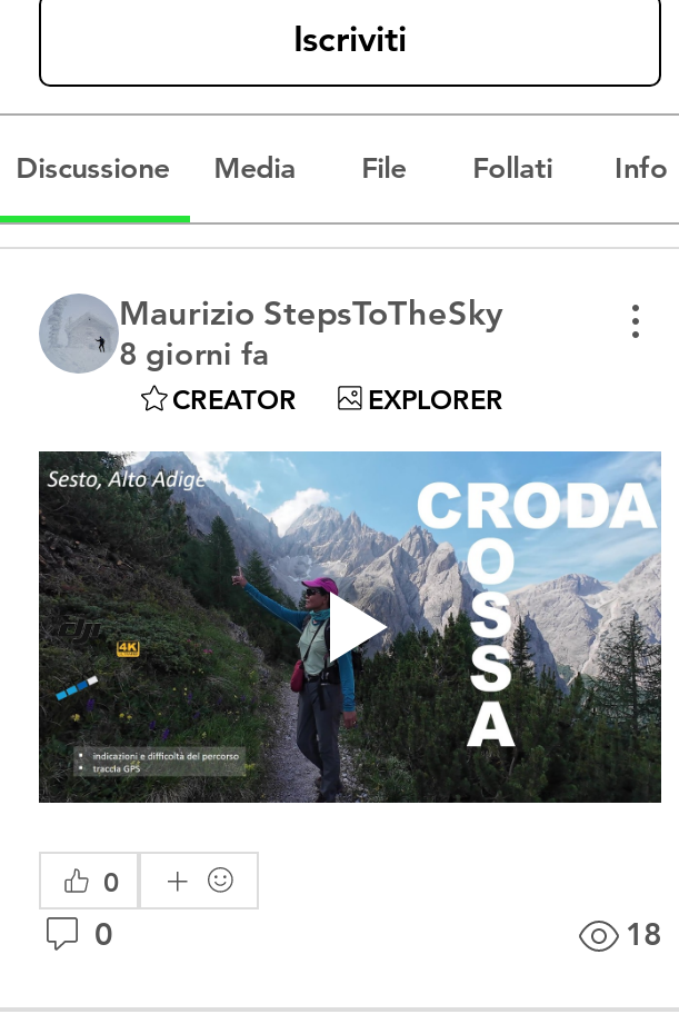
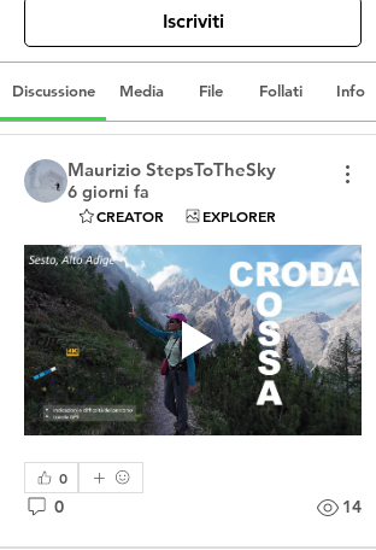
[119,334,270,374] 8 giorni fa -> [67,181,149,203] 6 giorni fa
[626,914,661,954] 18 -> [342,496,362,517] 14

